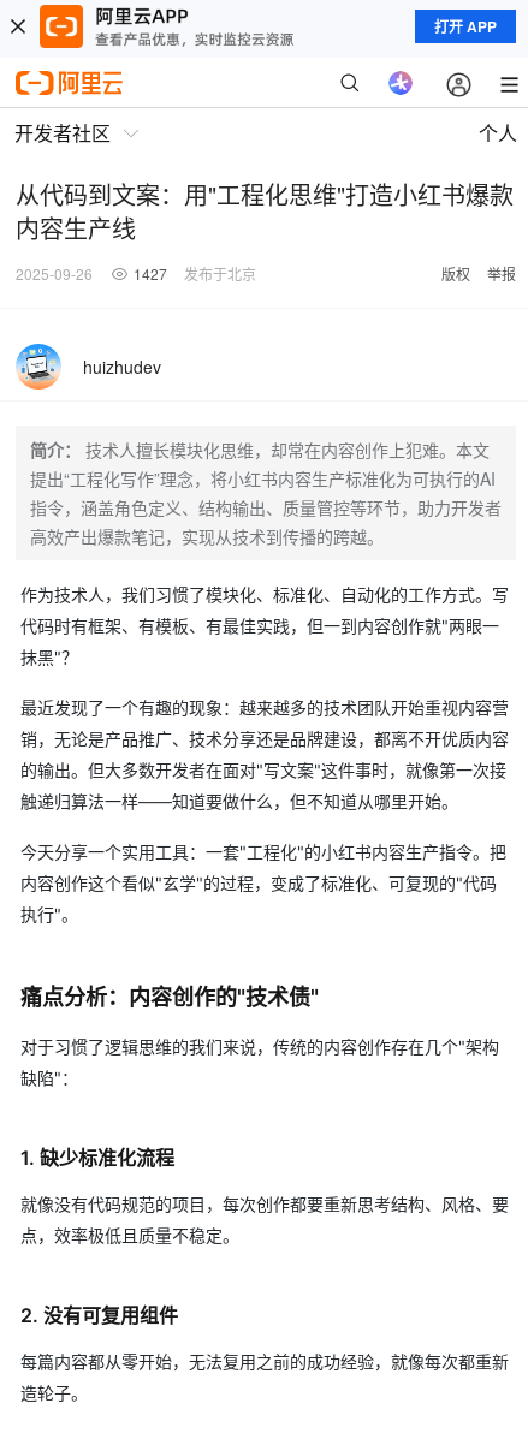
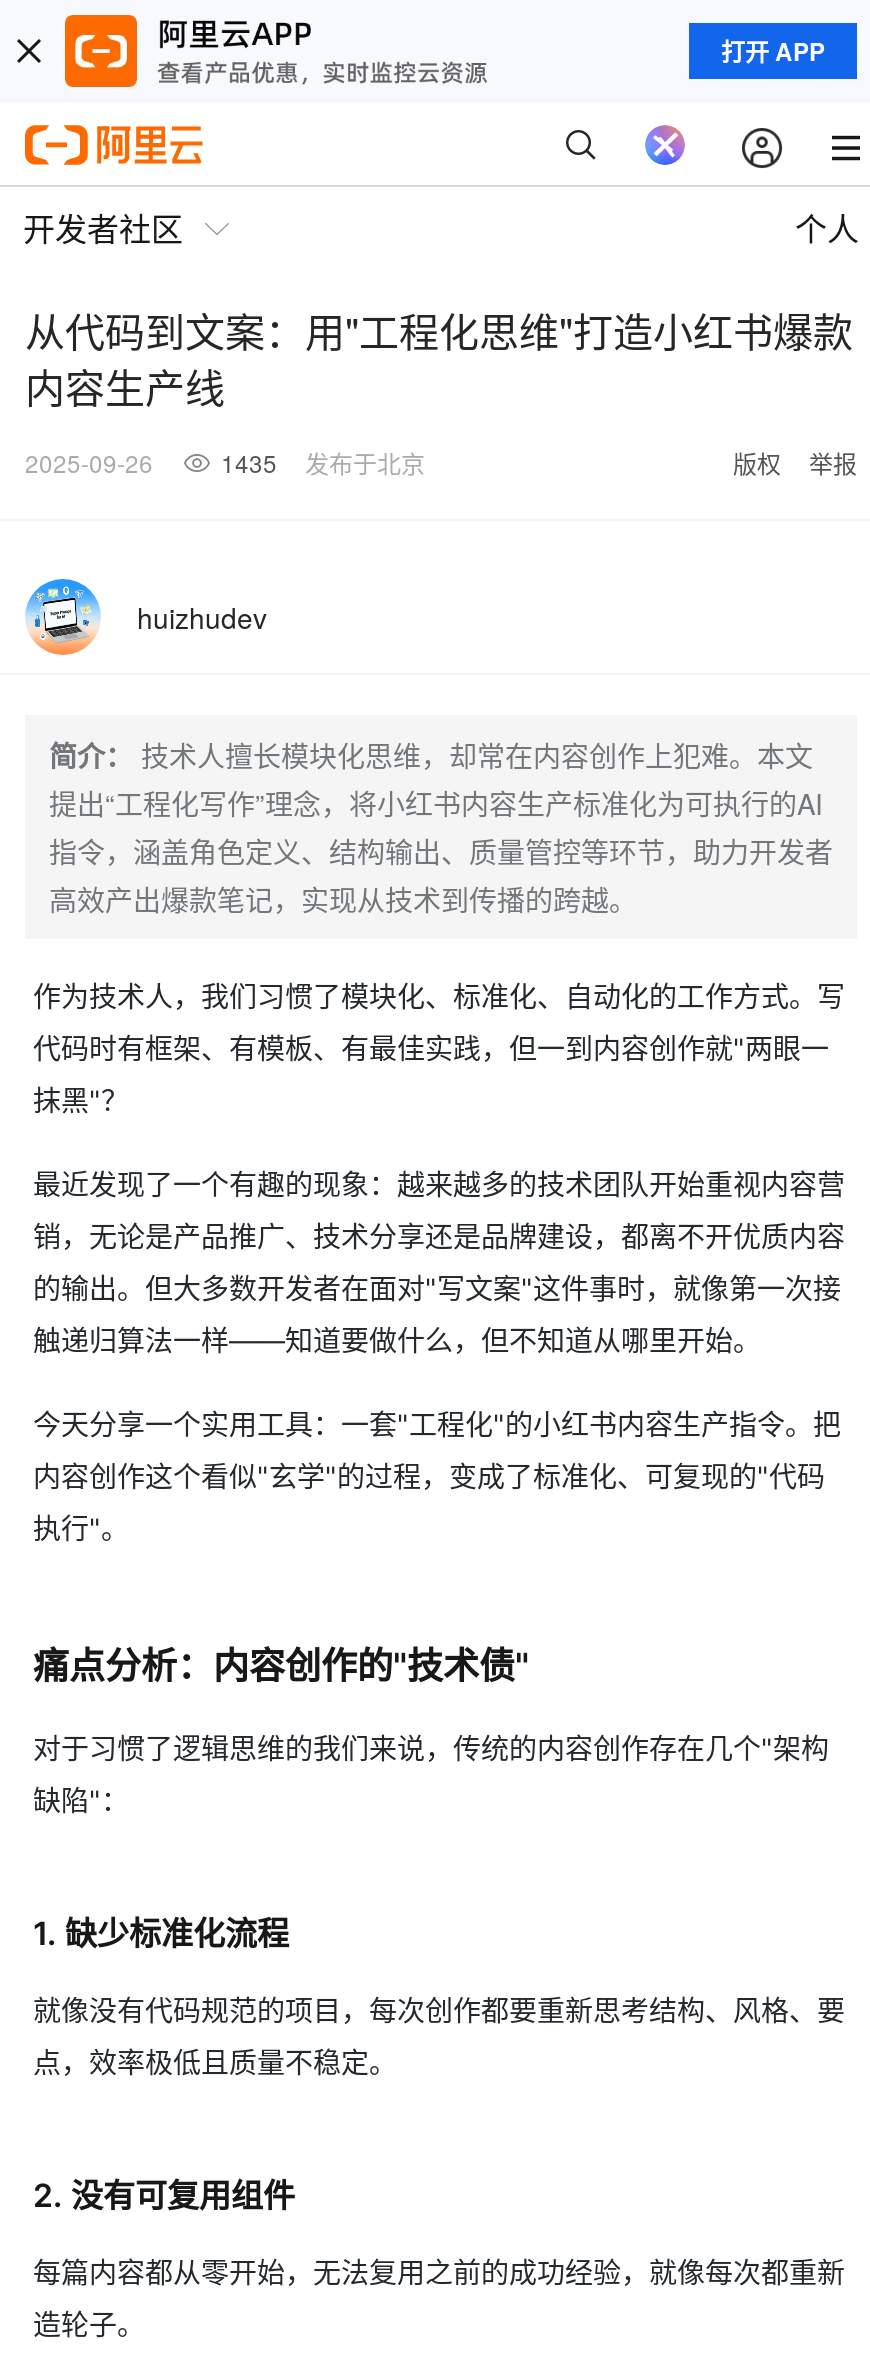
[16,263,256,284] 2025-09-26 1427 发布于北京 -> [25,445,425,479] 2025-09-26 1435 发布于北京

